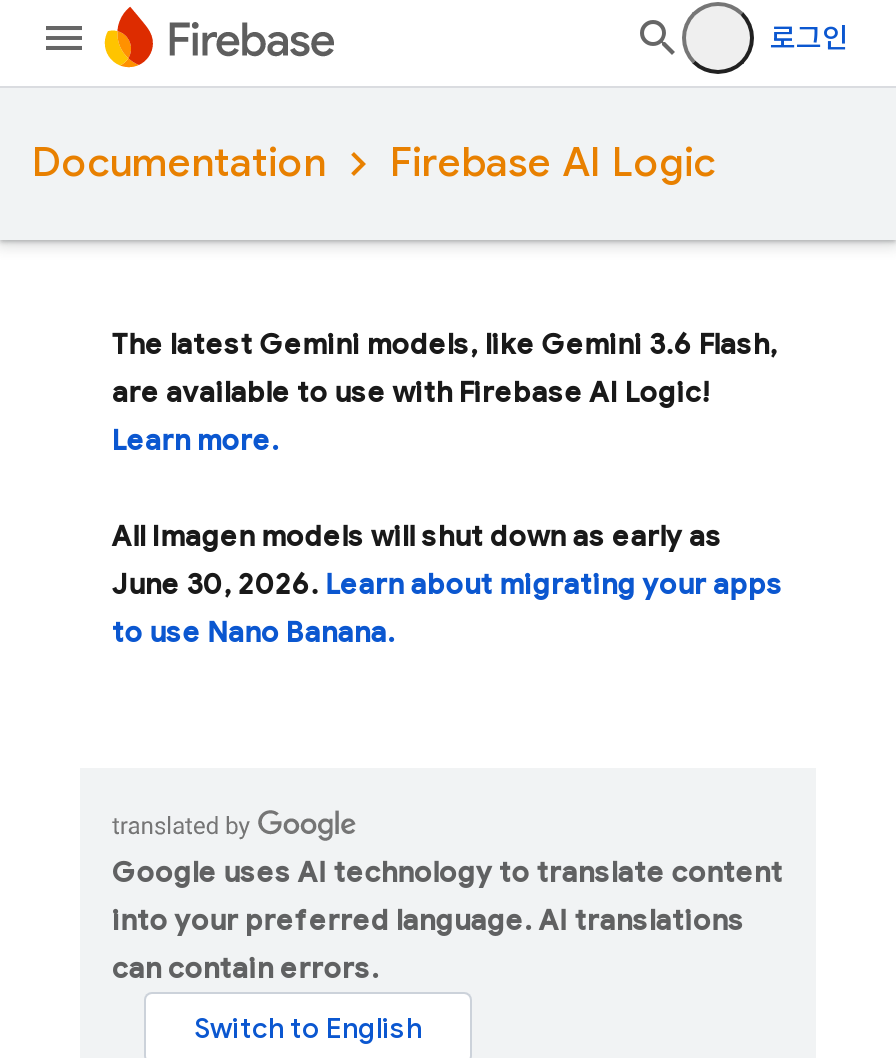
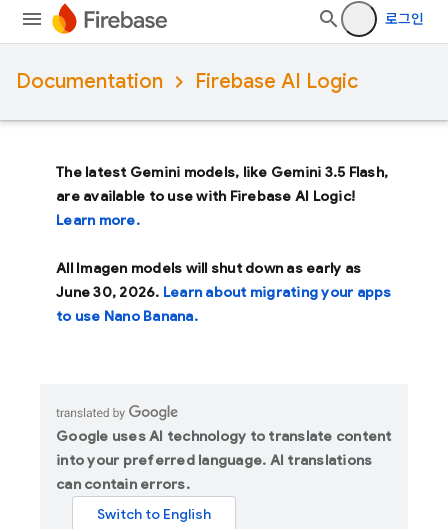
[112,326,778,362] The latest Gemini models, like Gemini 3.6 Flash, -> [56,163,388,181] The latest Gemini models, like Gemini 3.5 Flash,

